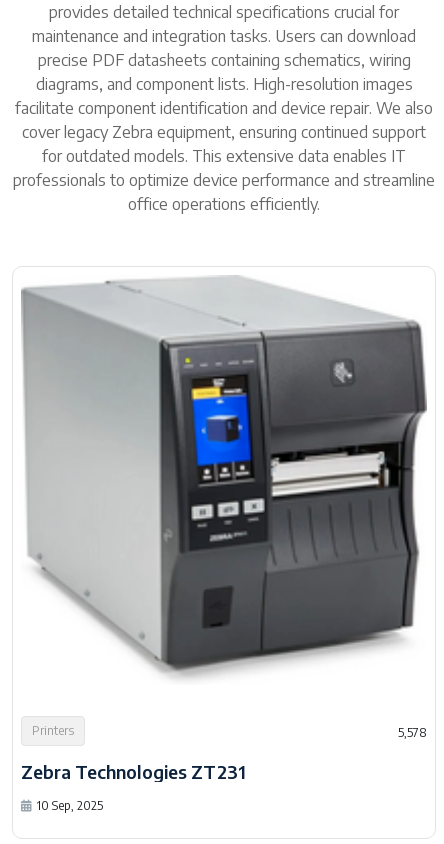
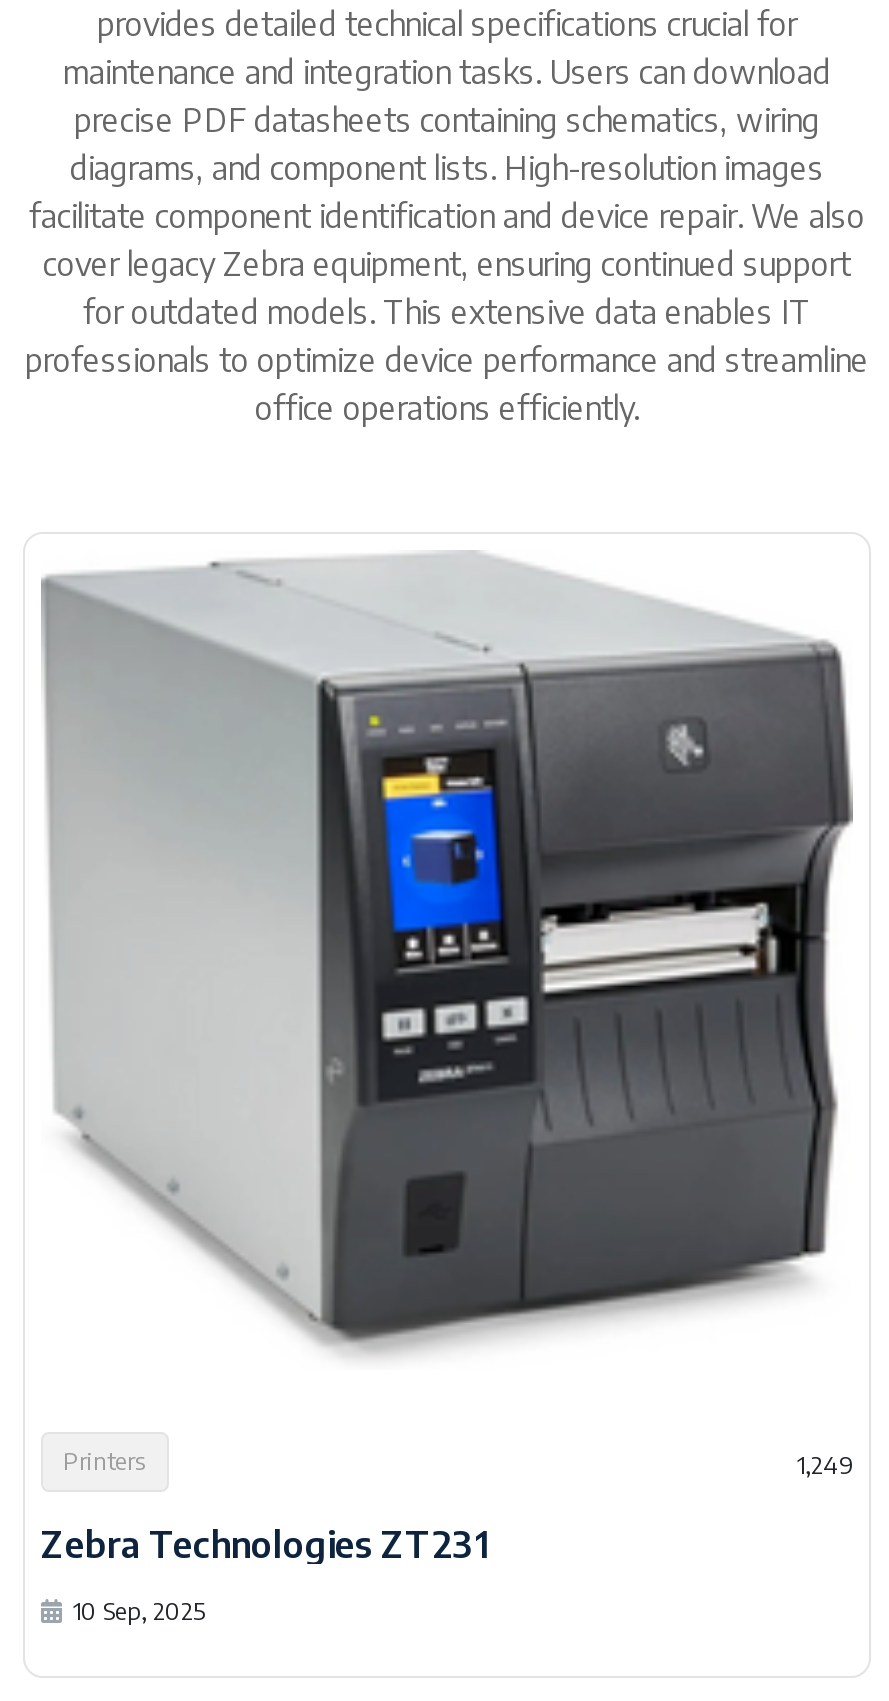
[398,725,427,740] 5,578 -> [797,1450,853,1480] 1,249

